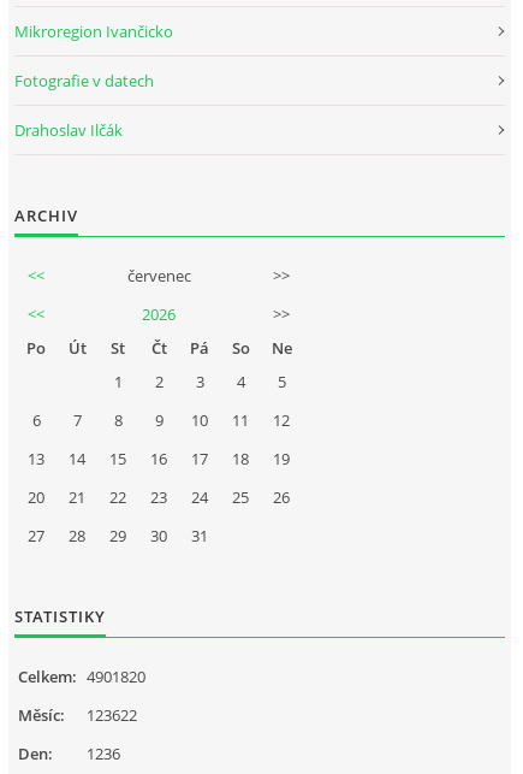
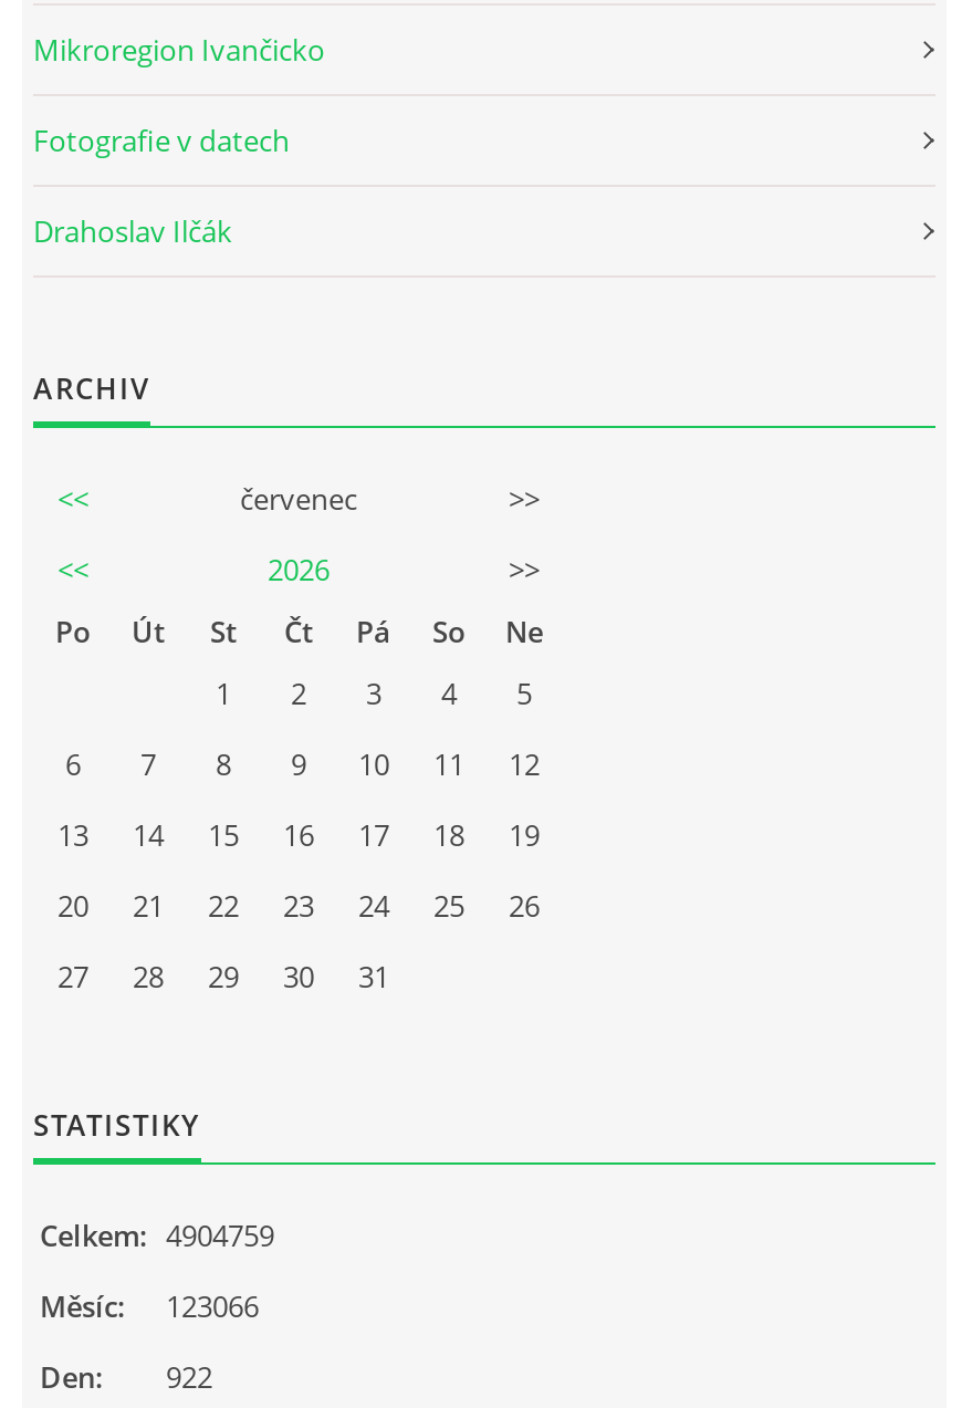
[18,666,145,687] Celkem: 4901820 -> [40,1216,274,1255] Celkem: 4904759
[18,704,137,726] Měsíc: 123622 -> [40,1286,259,1326] Měsíc: 123066
[18,743,120,764] Den: 1236 -> [40,1357,212,1397] Den: 922

